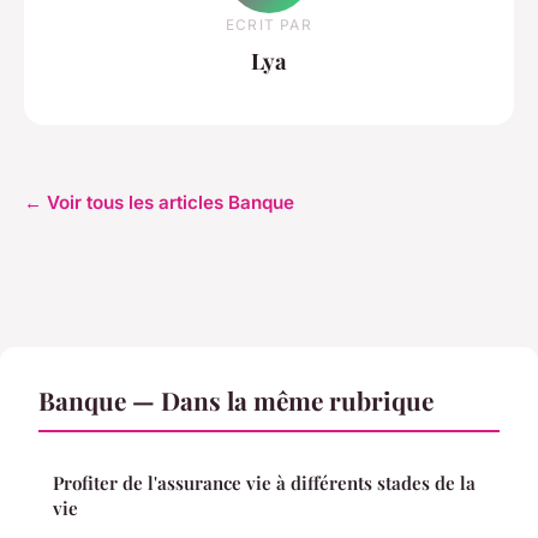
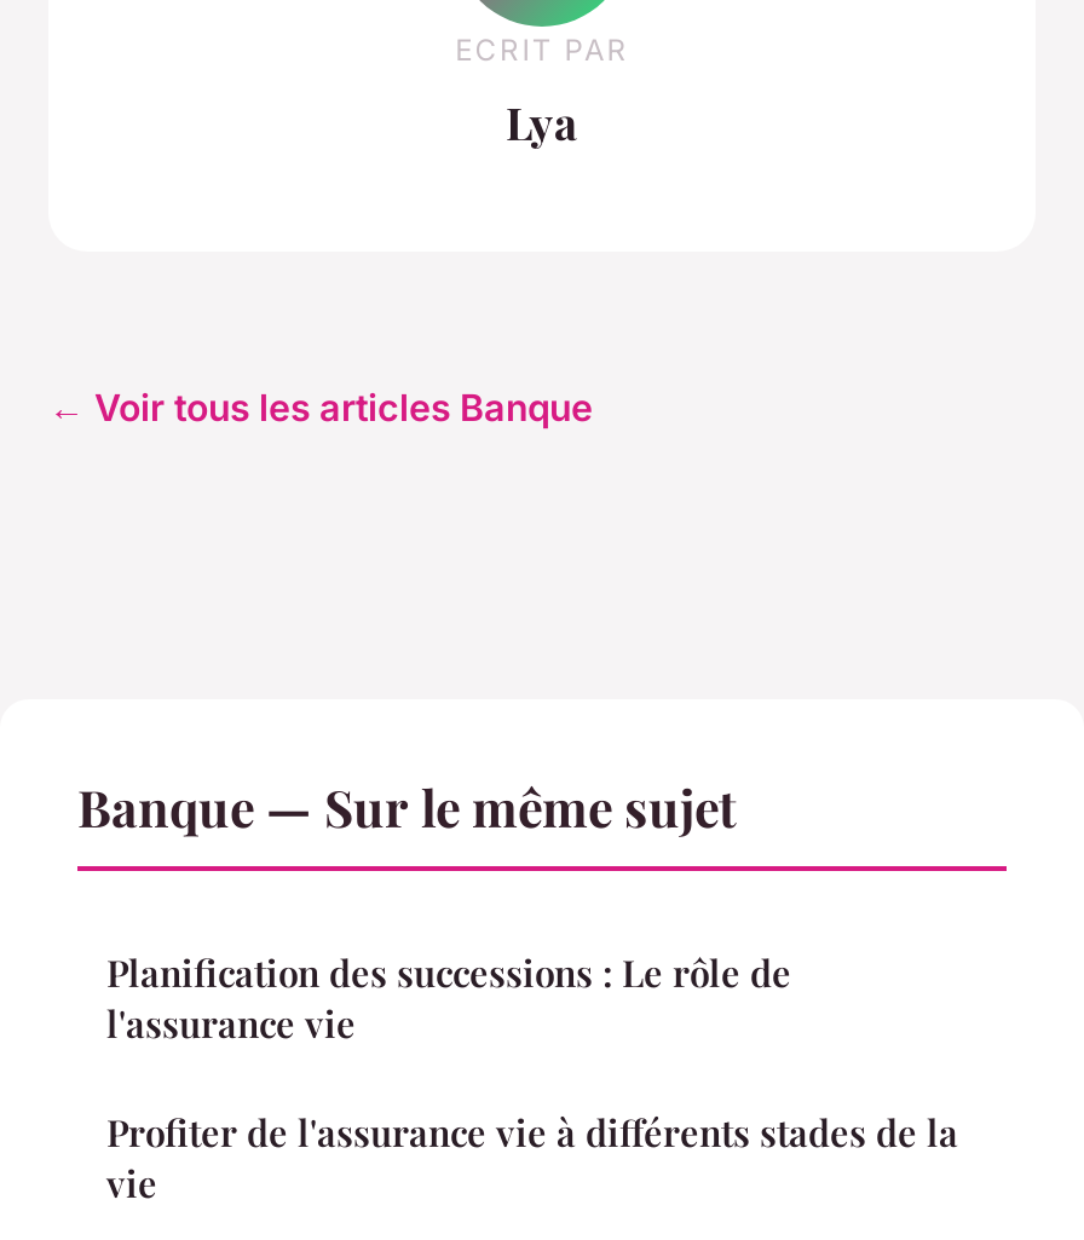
[38,383,434,417] Banque — Dans la même rubrique -> [77,772,791,1048] Banque — Sur le même sujet | Planification des successions : Le rôle de | l'assurance vie

